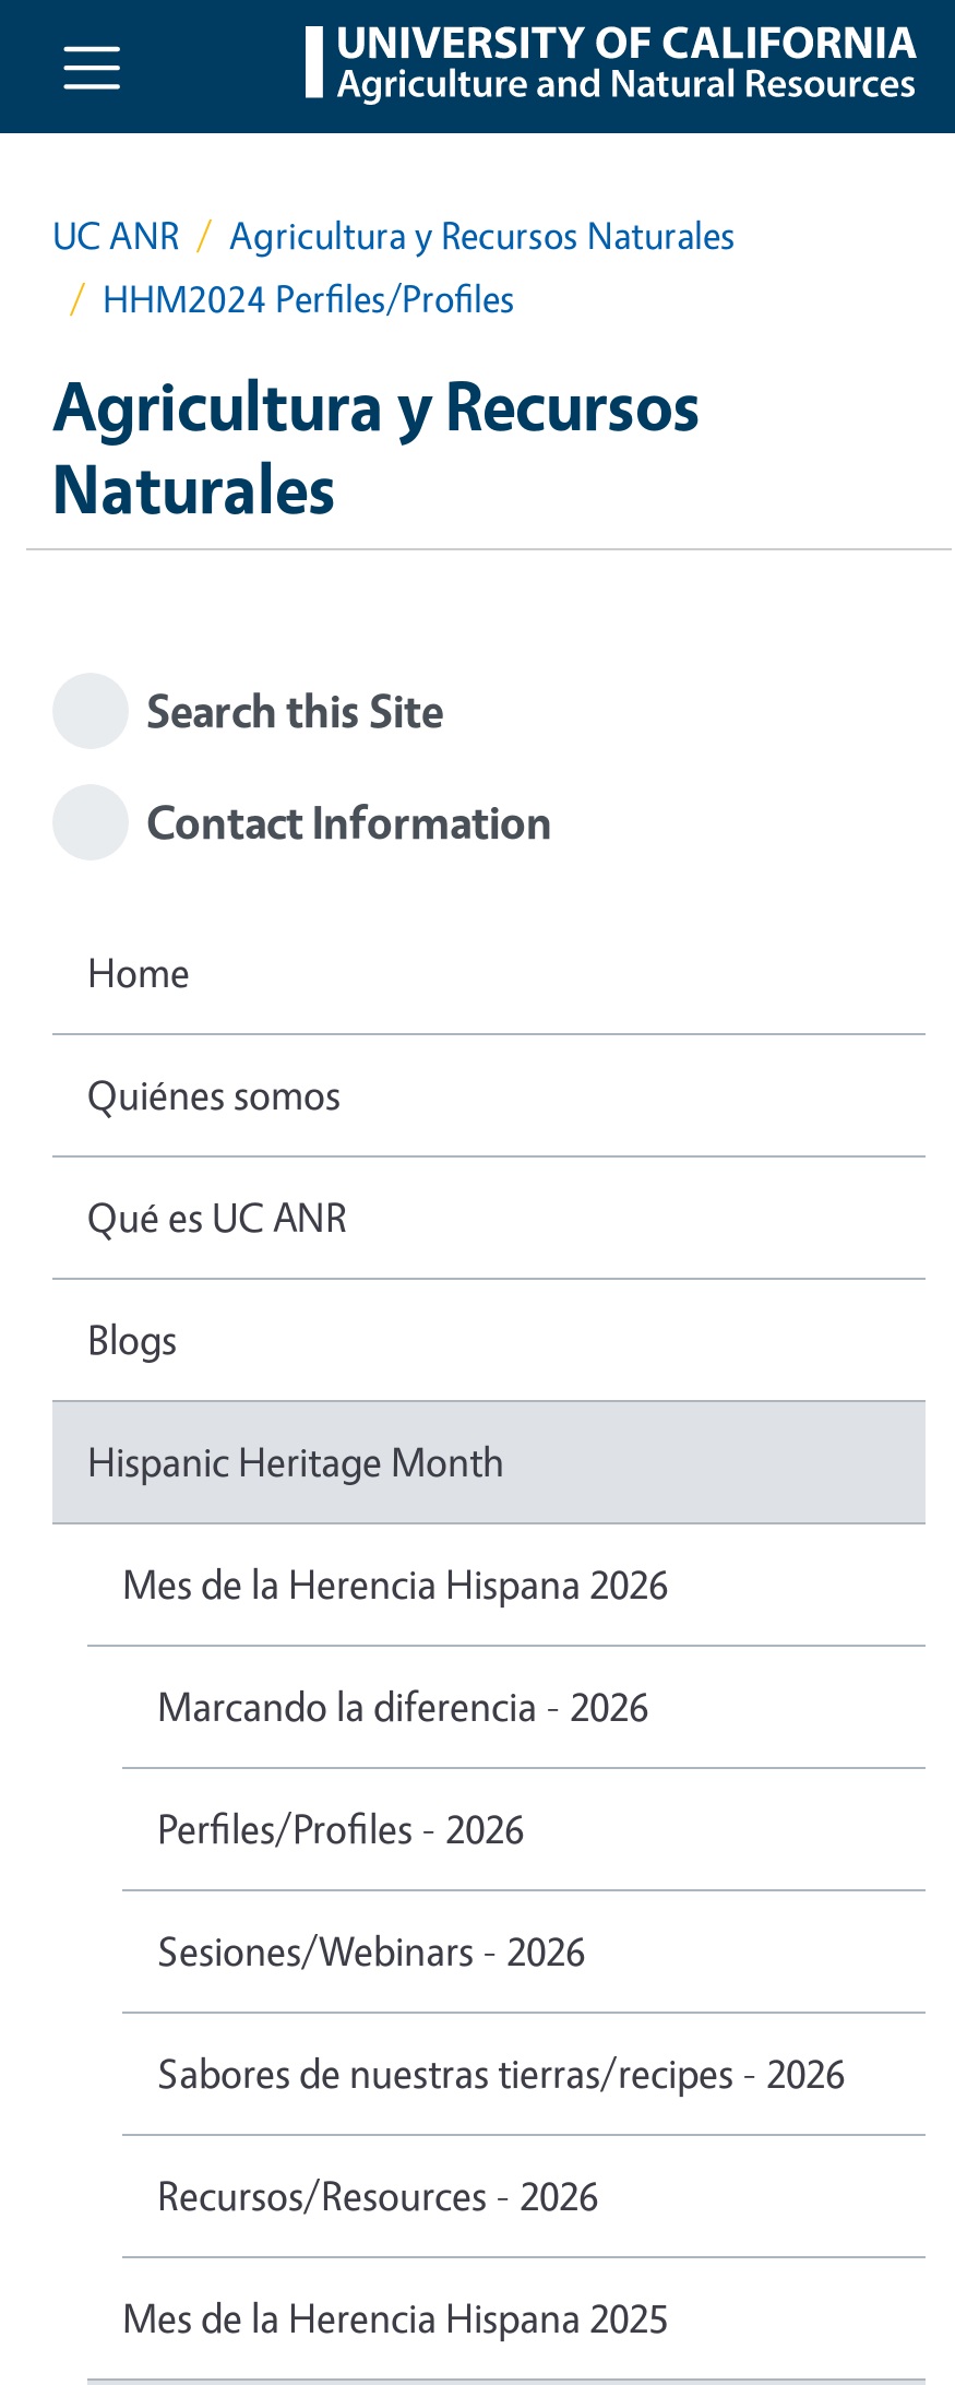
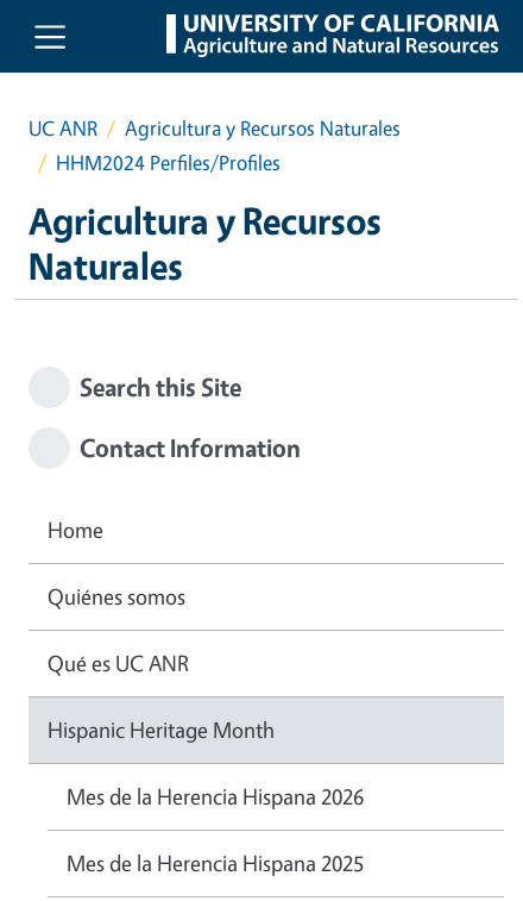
[87,1312,177,1365] Blogs -> none
[157,1679,845,2221] Marcando la diferencia - 2026 | Perfiles/Profiles - 2026 | Sesiones/Webinars - 2026 | Sabores de nuestras tierras/recipes - 2026 | Recursos/Resources - 2026 -> none

